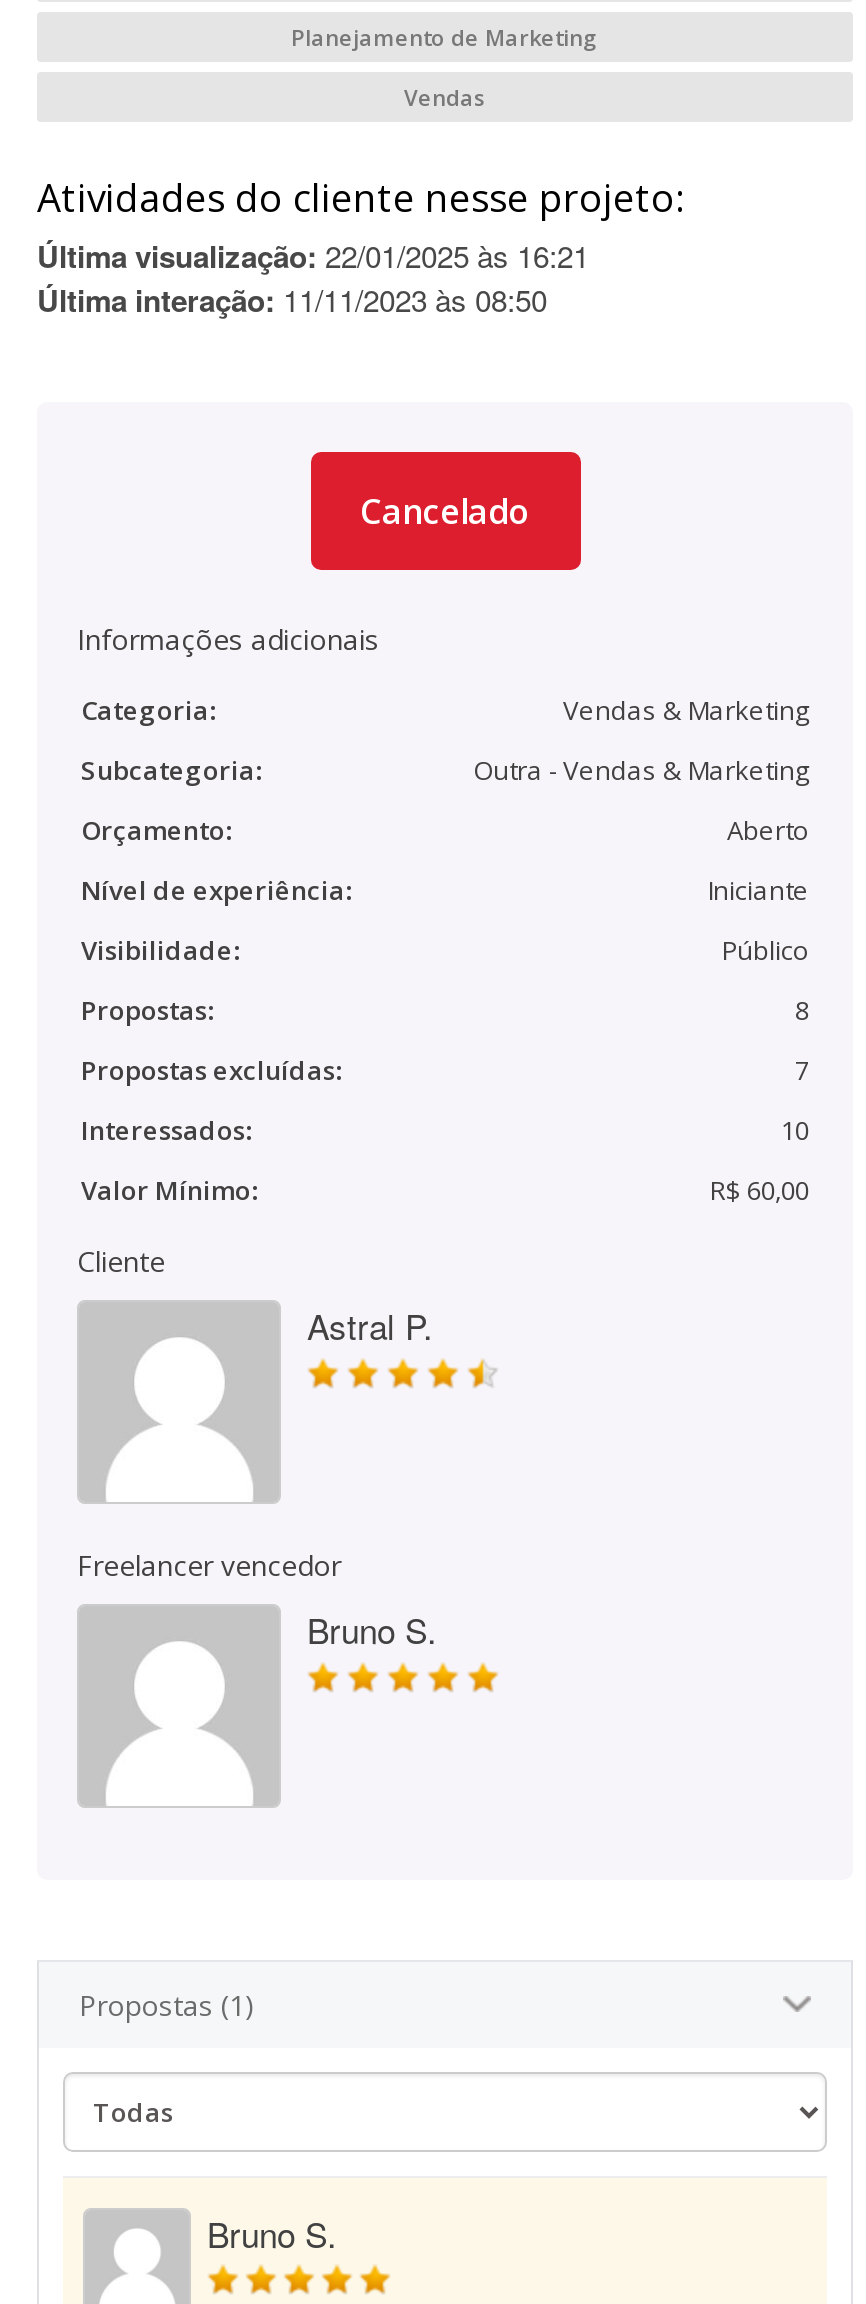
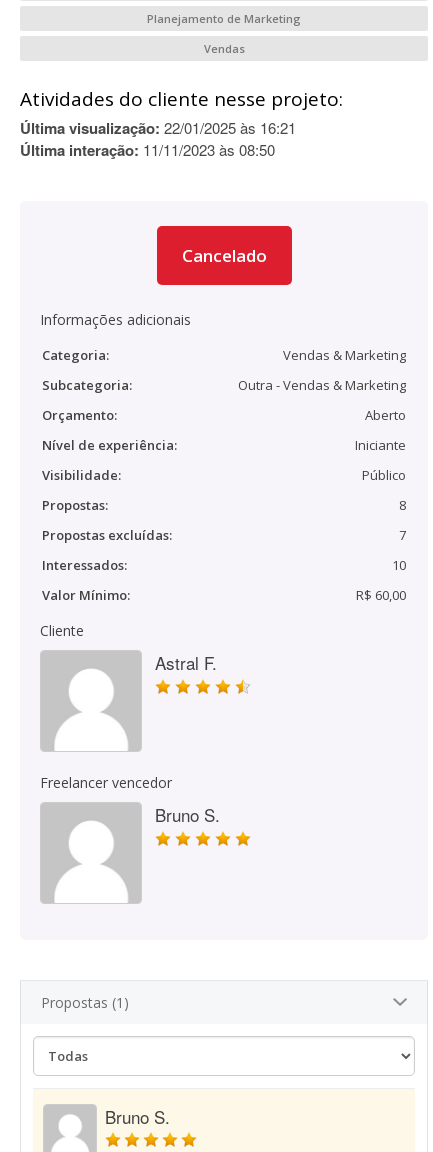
[307,1300,433,1350] Astral P. -> [155,650,217,675] Astral F.

